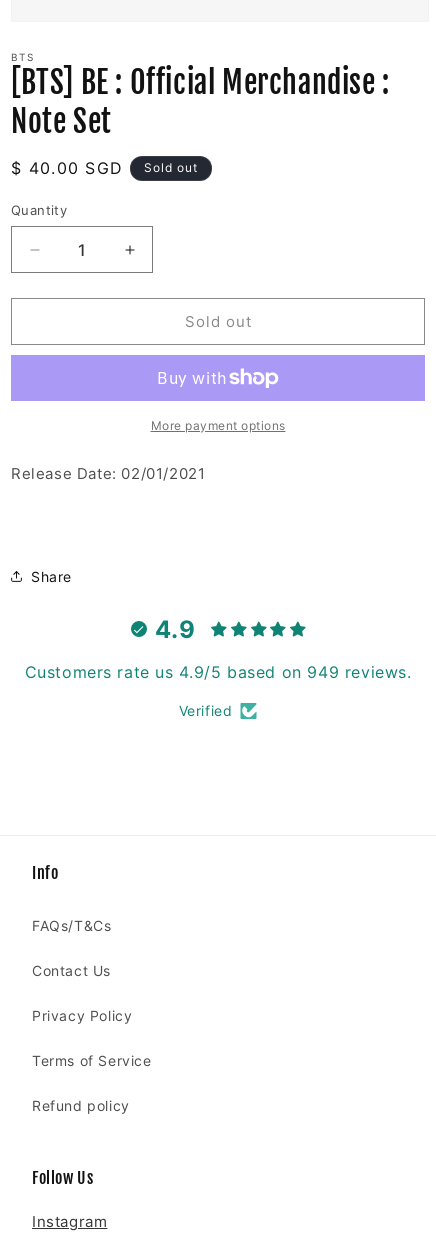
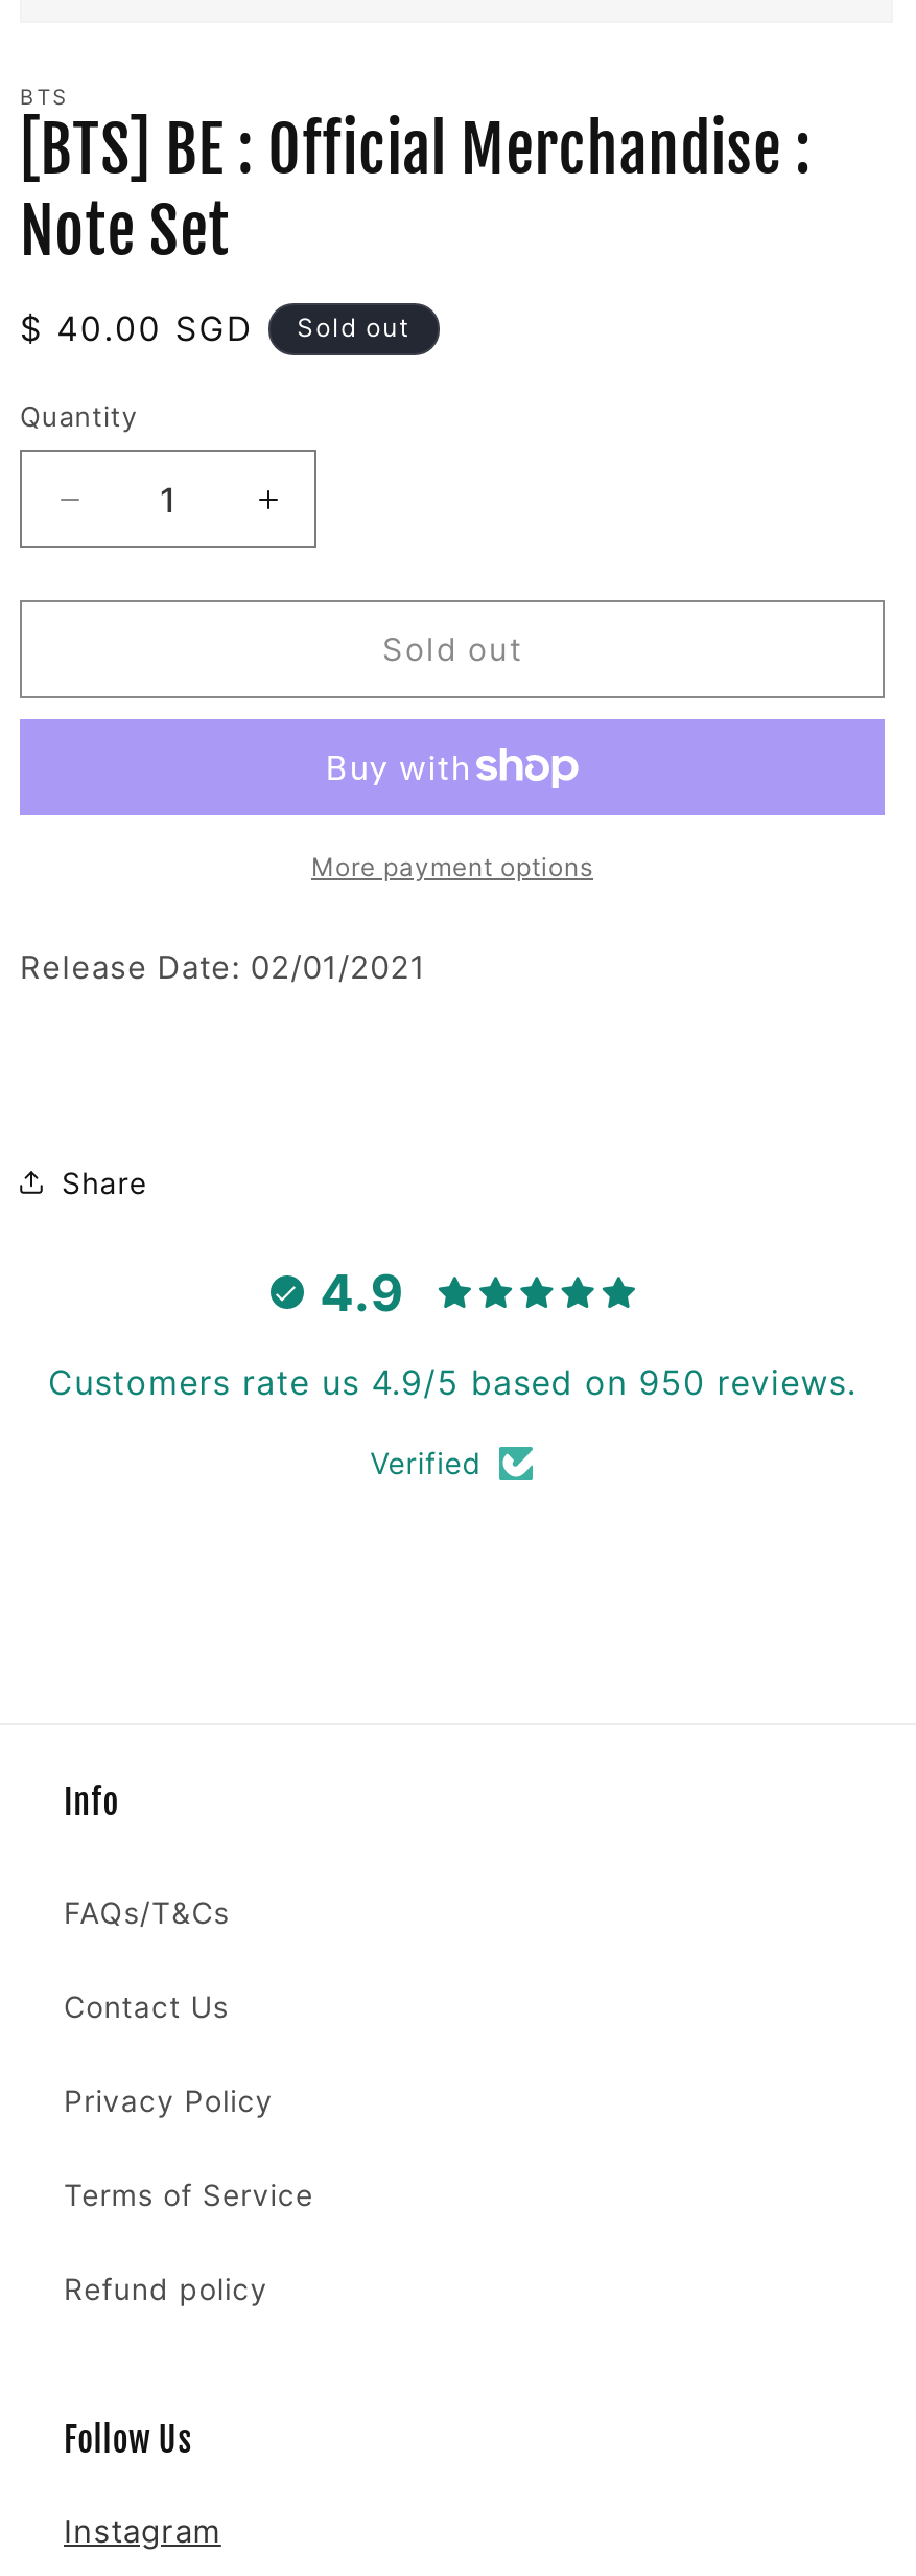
[24,662,411,682] Customers rate us 4.9/5 based on 949 reviews. -> [48,1361,856,1403] Customers rate us 4.9/5 based on 950 reviews.

